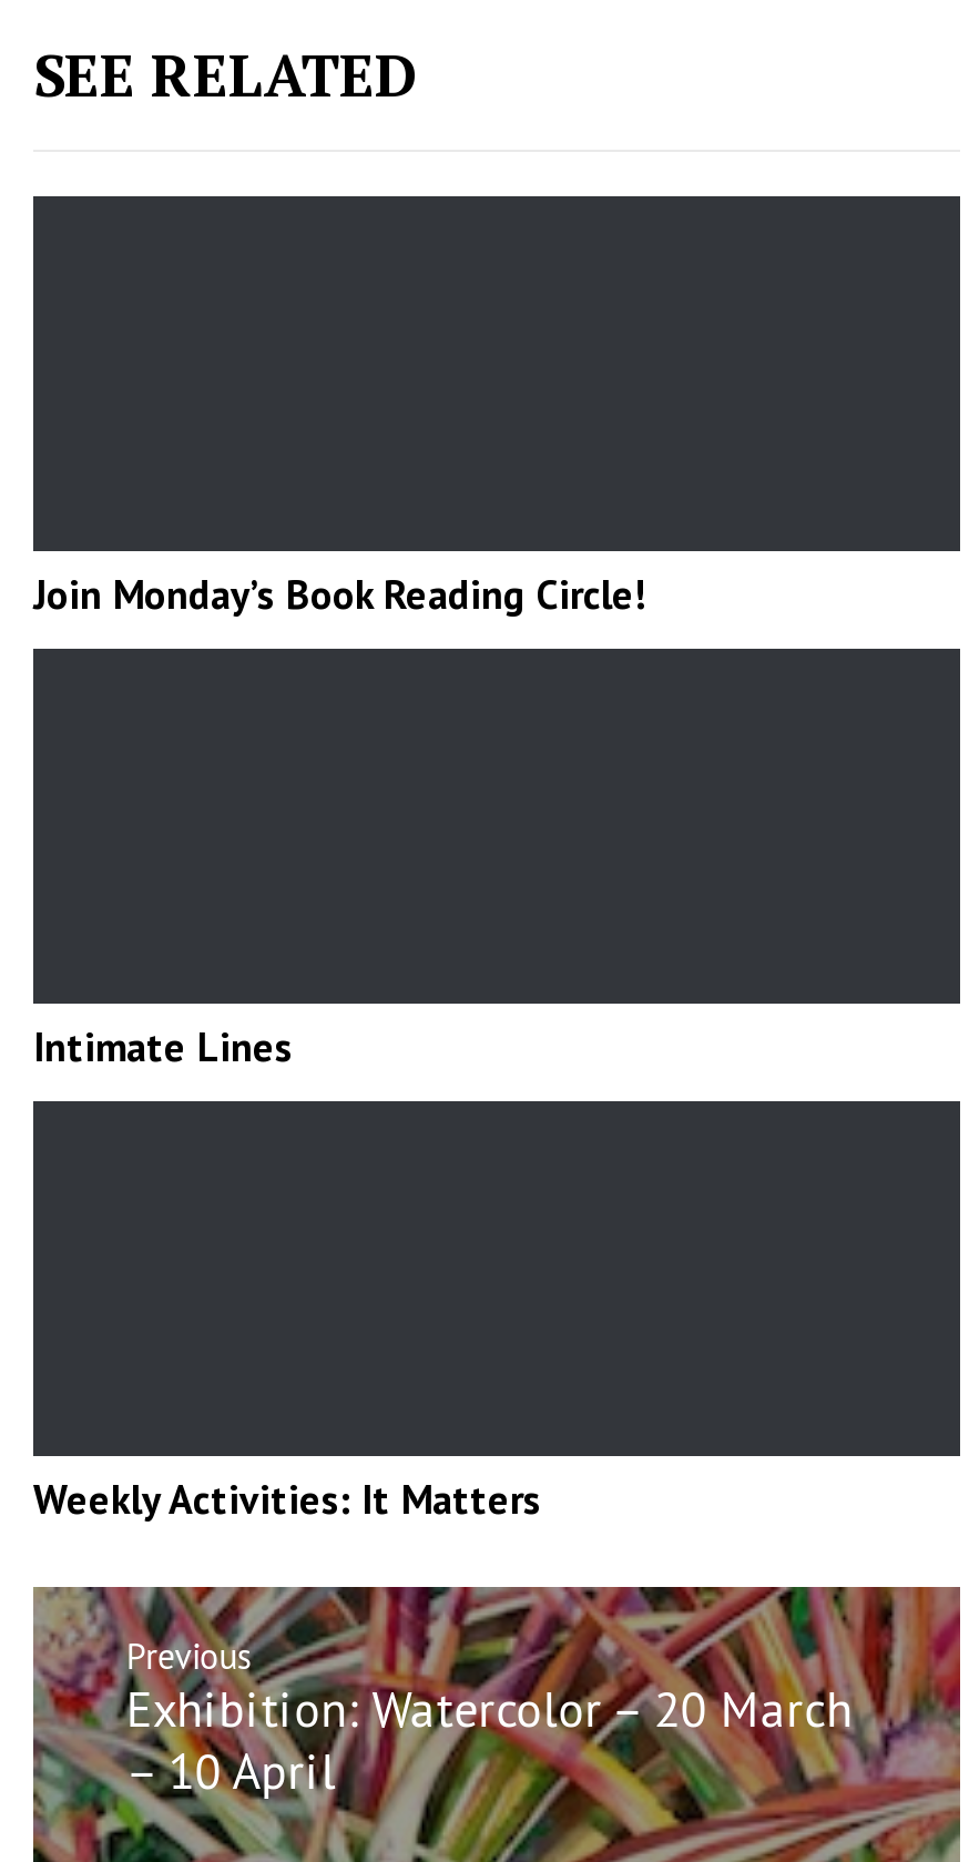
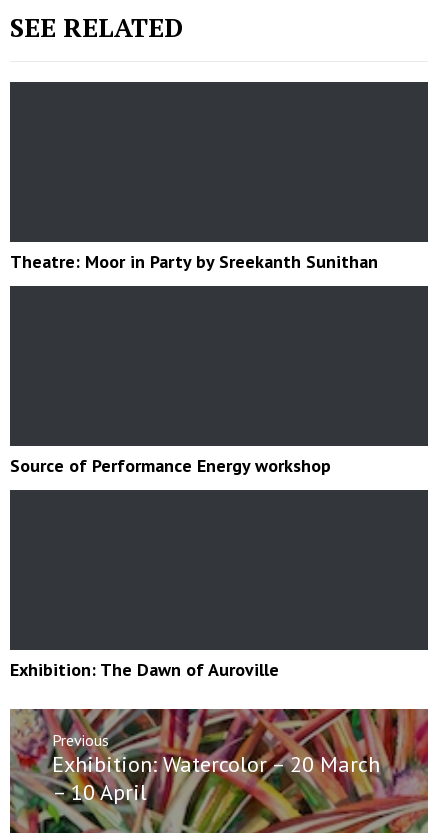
[33,569,645,620] Join Monday’s Book Reading Circle! -> [10,250,378,273] Theatre: Moor in Party by Sreekanth Sunithan
[33,1021,293,1072] Intimate Lines -> [10,454,331,477] Source of Performance Energy workshop
[33,1474,541,1525] Weekly Activities: It Matters -> [10,658,279,681] Exhibition: The Dawn of Auroville

